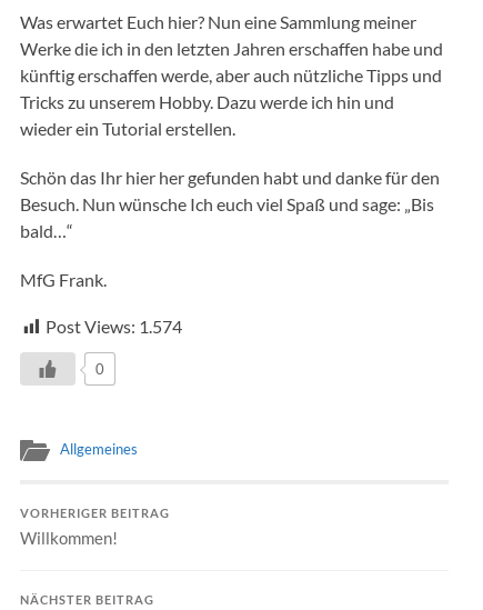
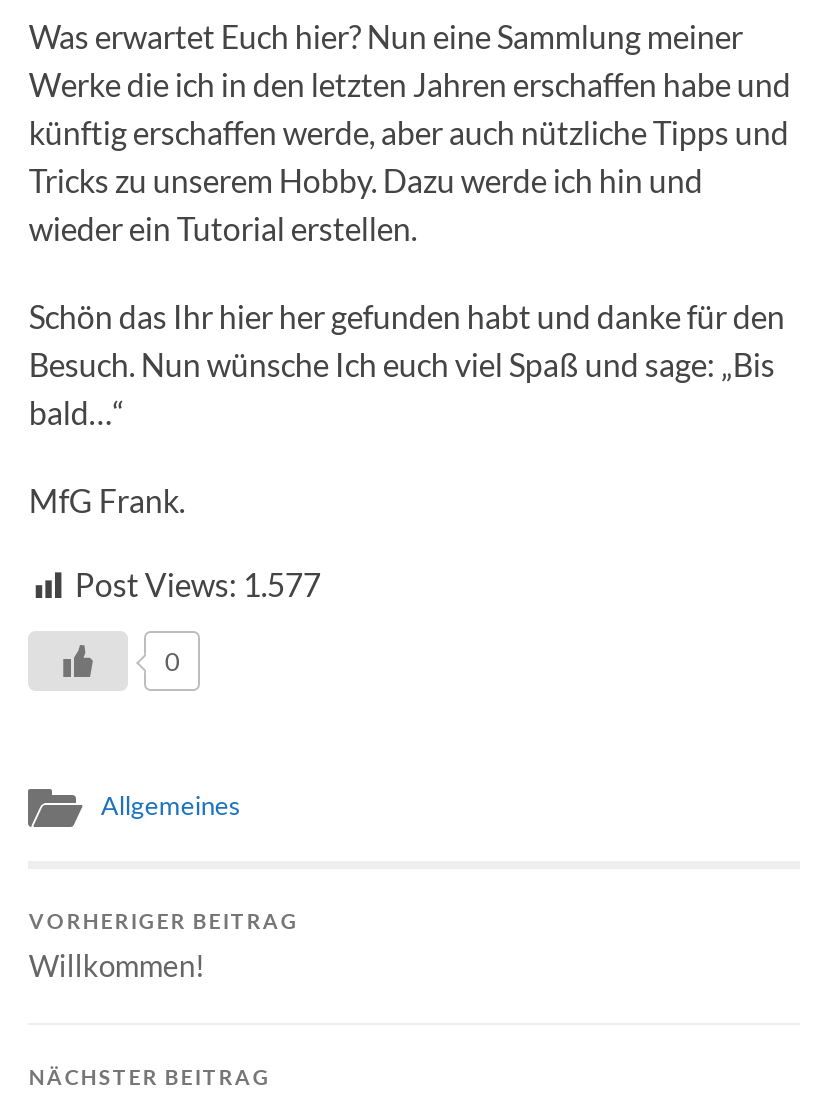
[46,315,183,336] Post Views: 1.574 -> [75,564,321,602] Post Views: 1.577

